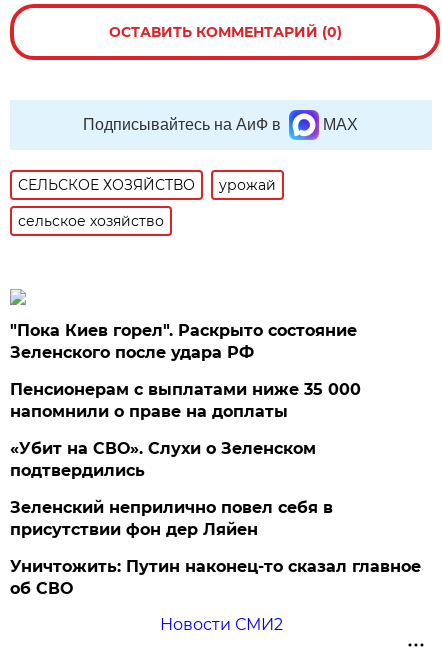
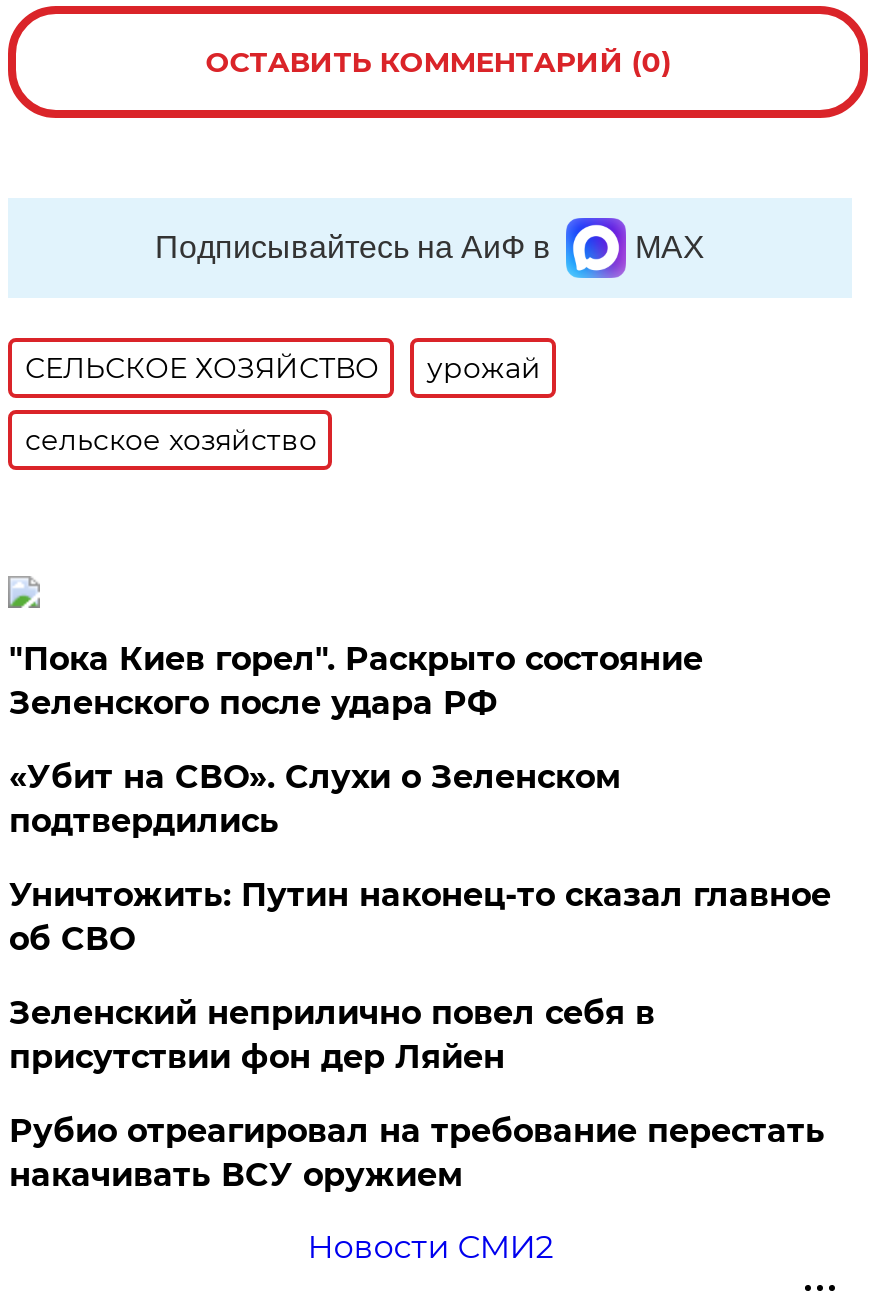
[10,380,361,421] Пенсионерам с выплатами ниже 35 000 | напомнили о праве на доплаты -> none
moved [10,439,316,480] -> [9,758,621,840]: «Убит на СВО». Слухи о Зеленском | подтвердились
none -> [9,1112,825,1194] Рубио отреагировал на требование перестать | накачивать ВСУ оружием
moved [10,557,421,598] -> [9,876,831,958]: Уничтожить: Путин наконец-то сказал главное | об СВО

